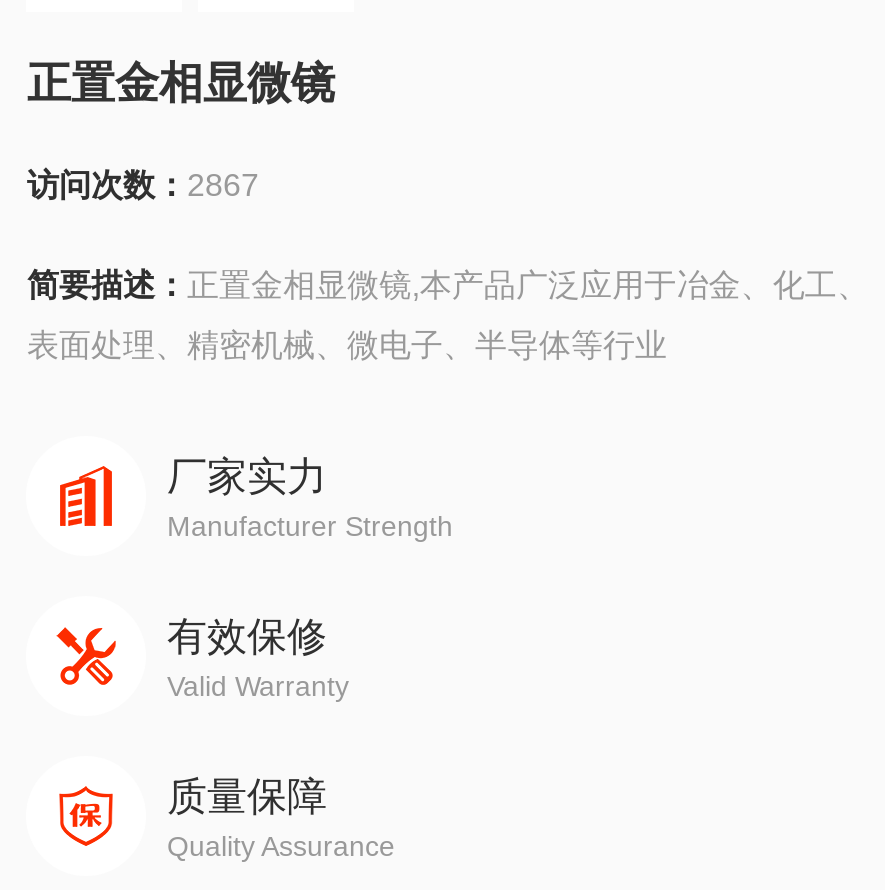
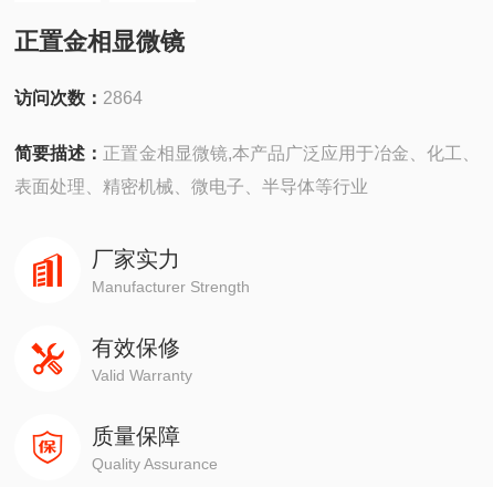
[27,168,259,202] 访问次数：2867 -> [15,89,143,107] 访问次数：2864

